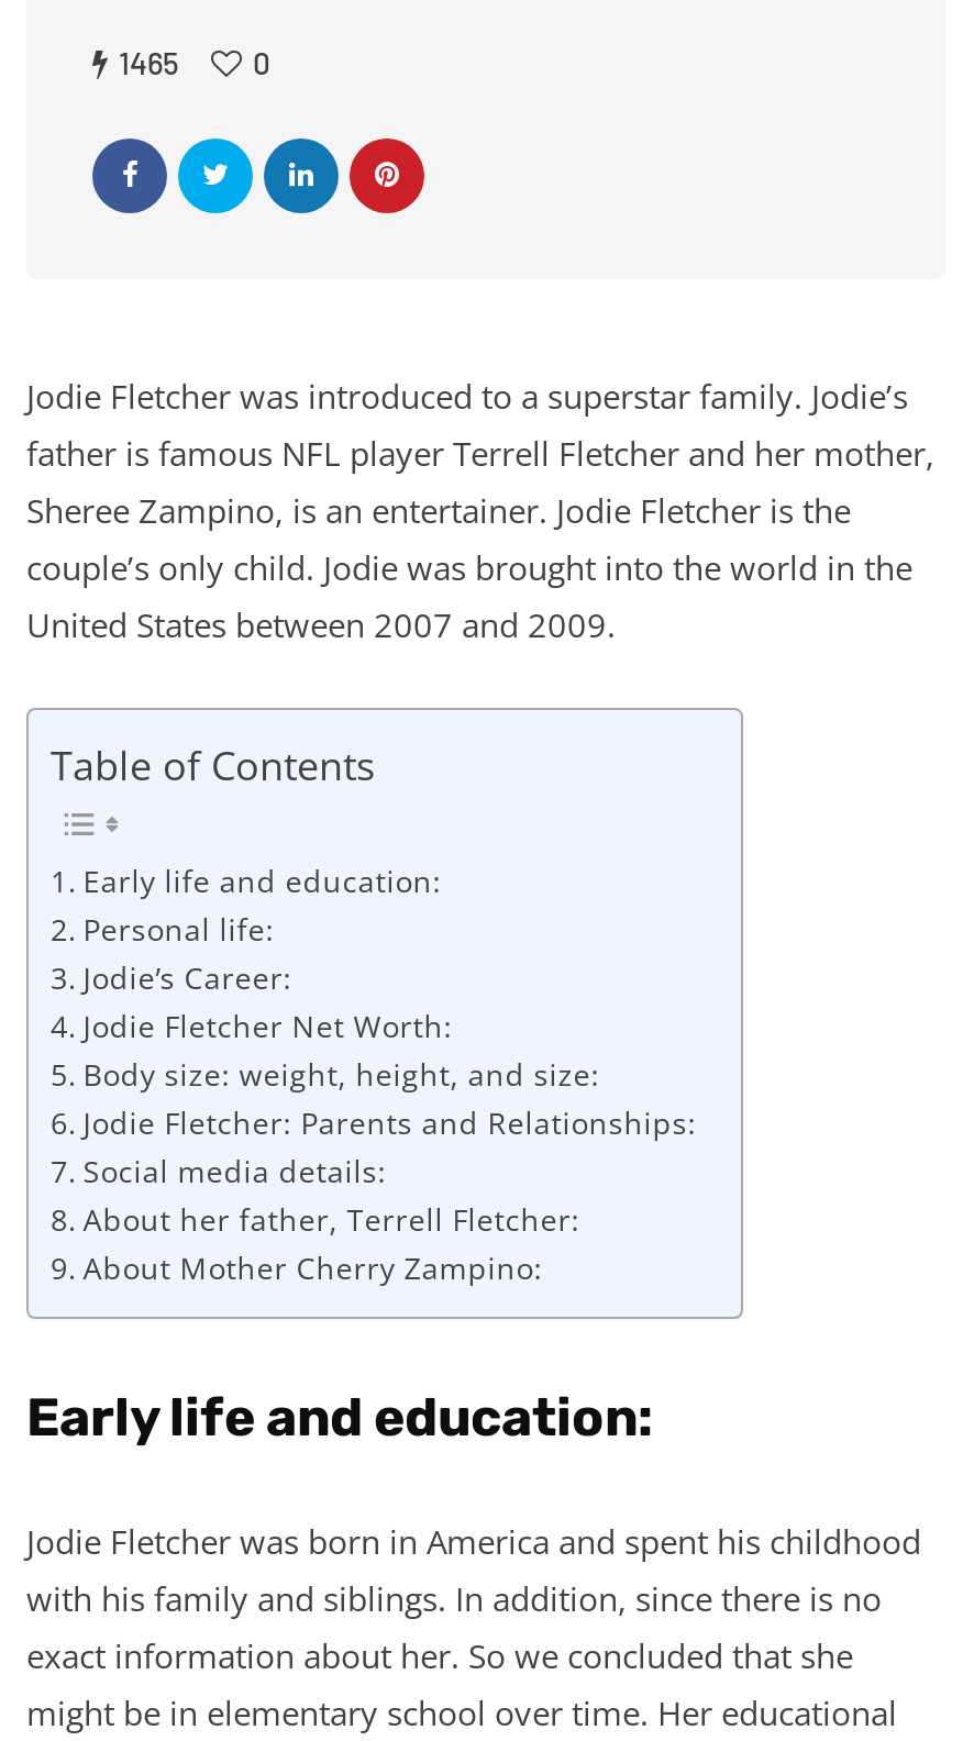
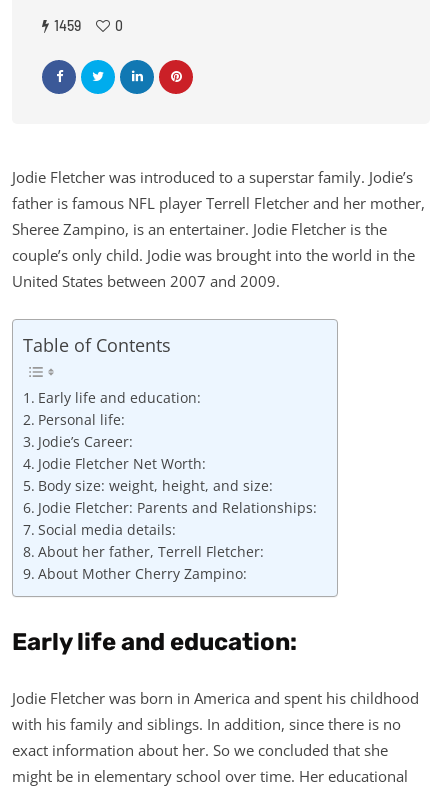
[119,44,270,81] 1465 0 -> [54,17,123,34] 1459 0

